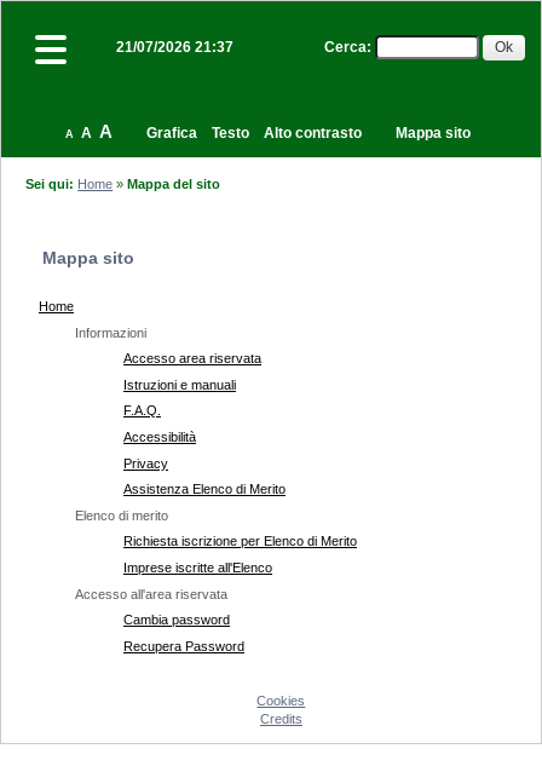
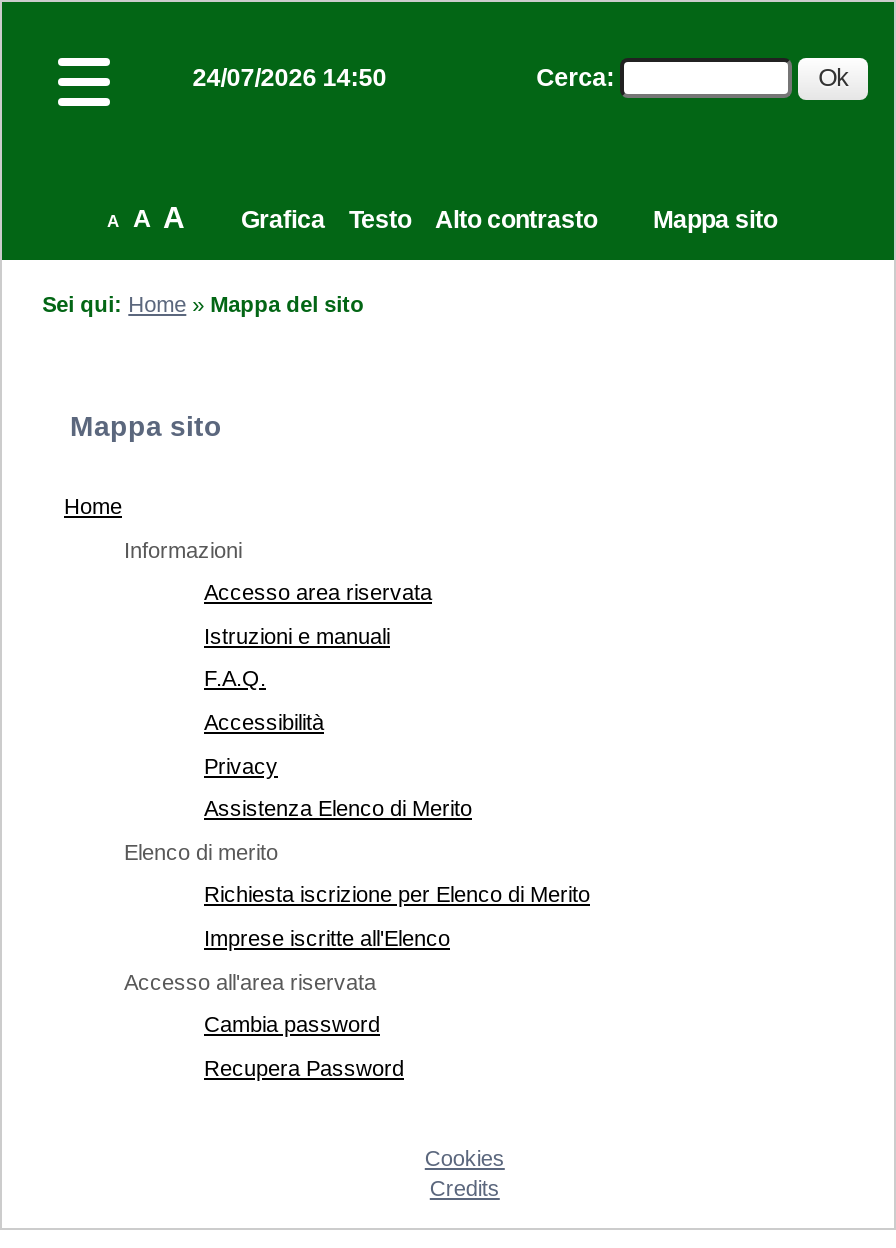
[117,39,234,56] 21/07/2026 21:37 -> [193,64,387,92] 24/07/2026 14:50

